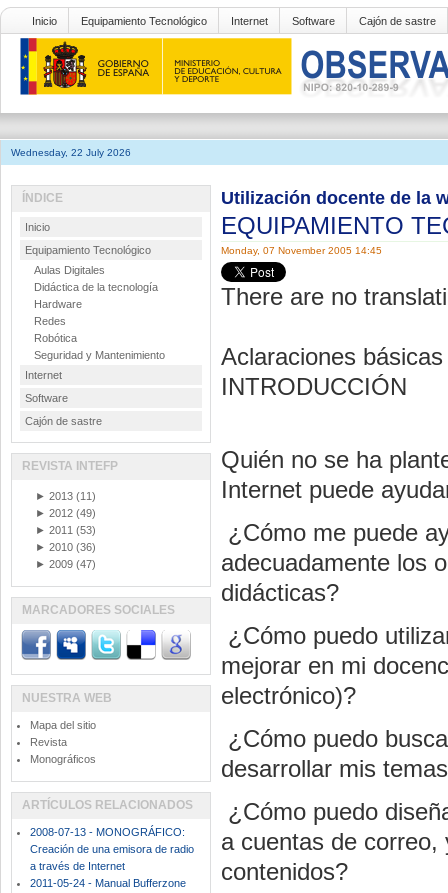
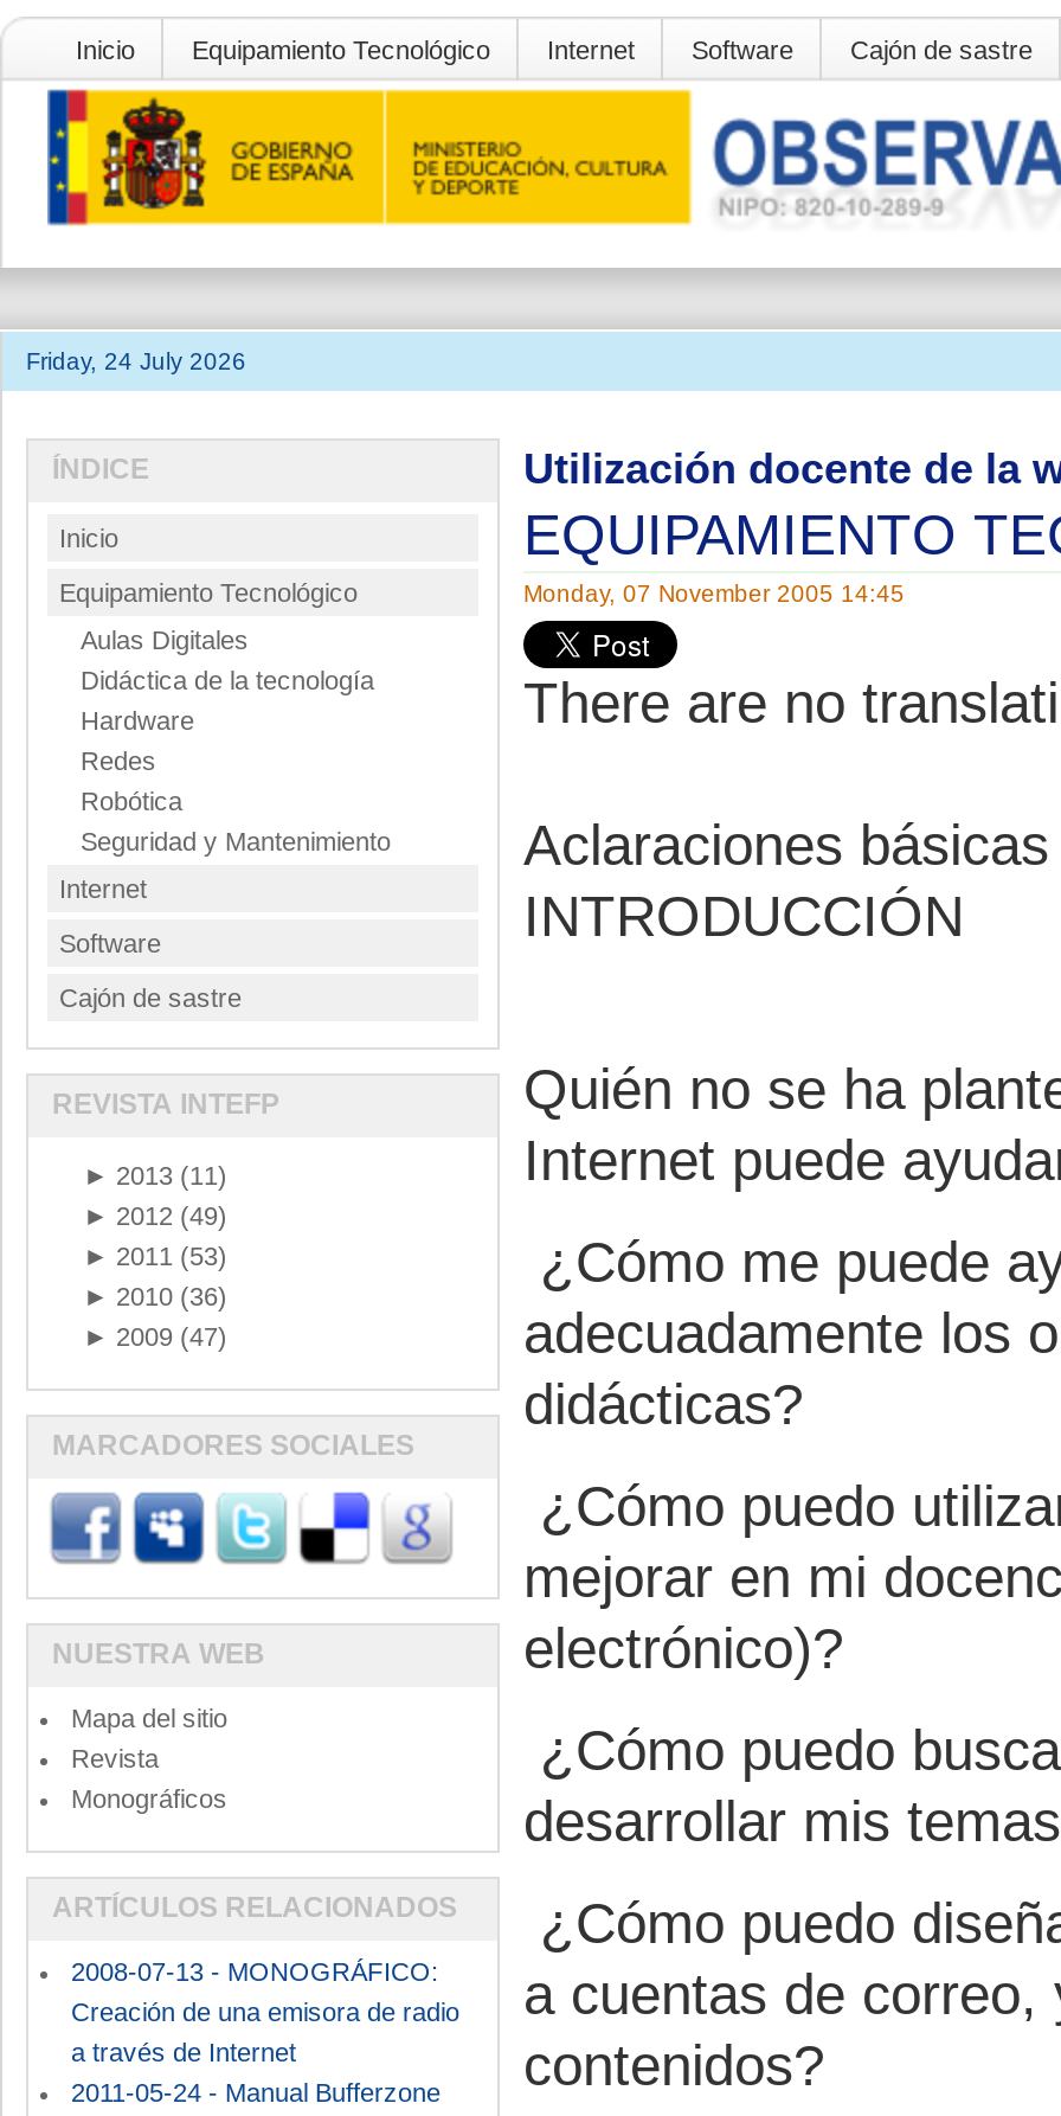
[11,147,131,158] Wednesday, 22 July 2026 -> [26,348,246,374] Friday, 24 July 2026

